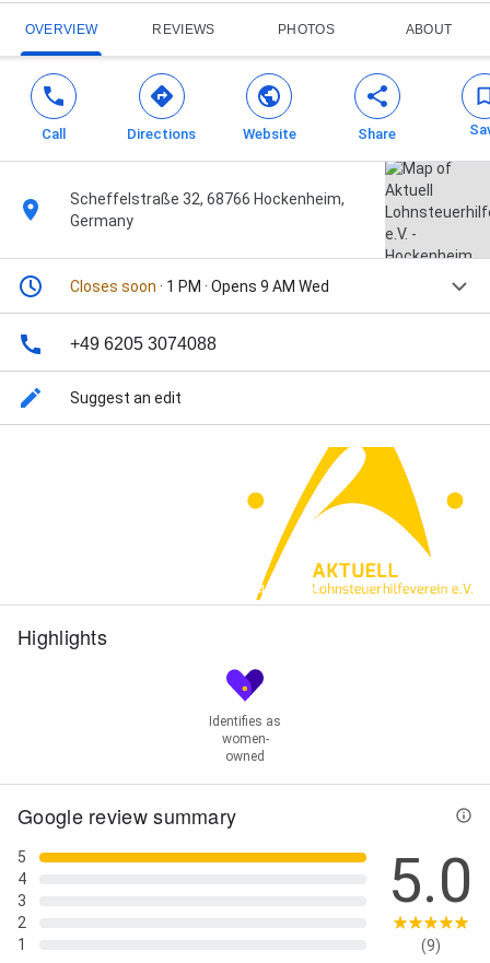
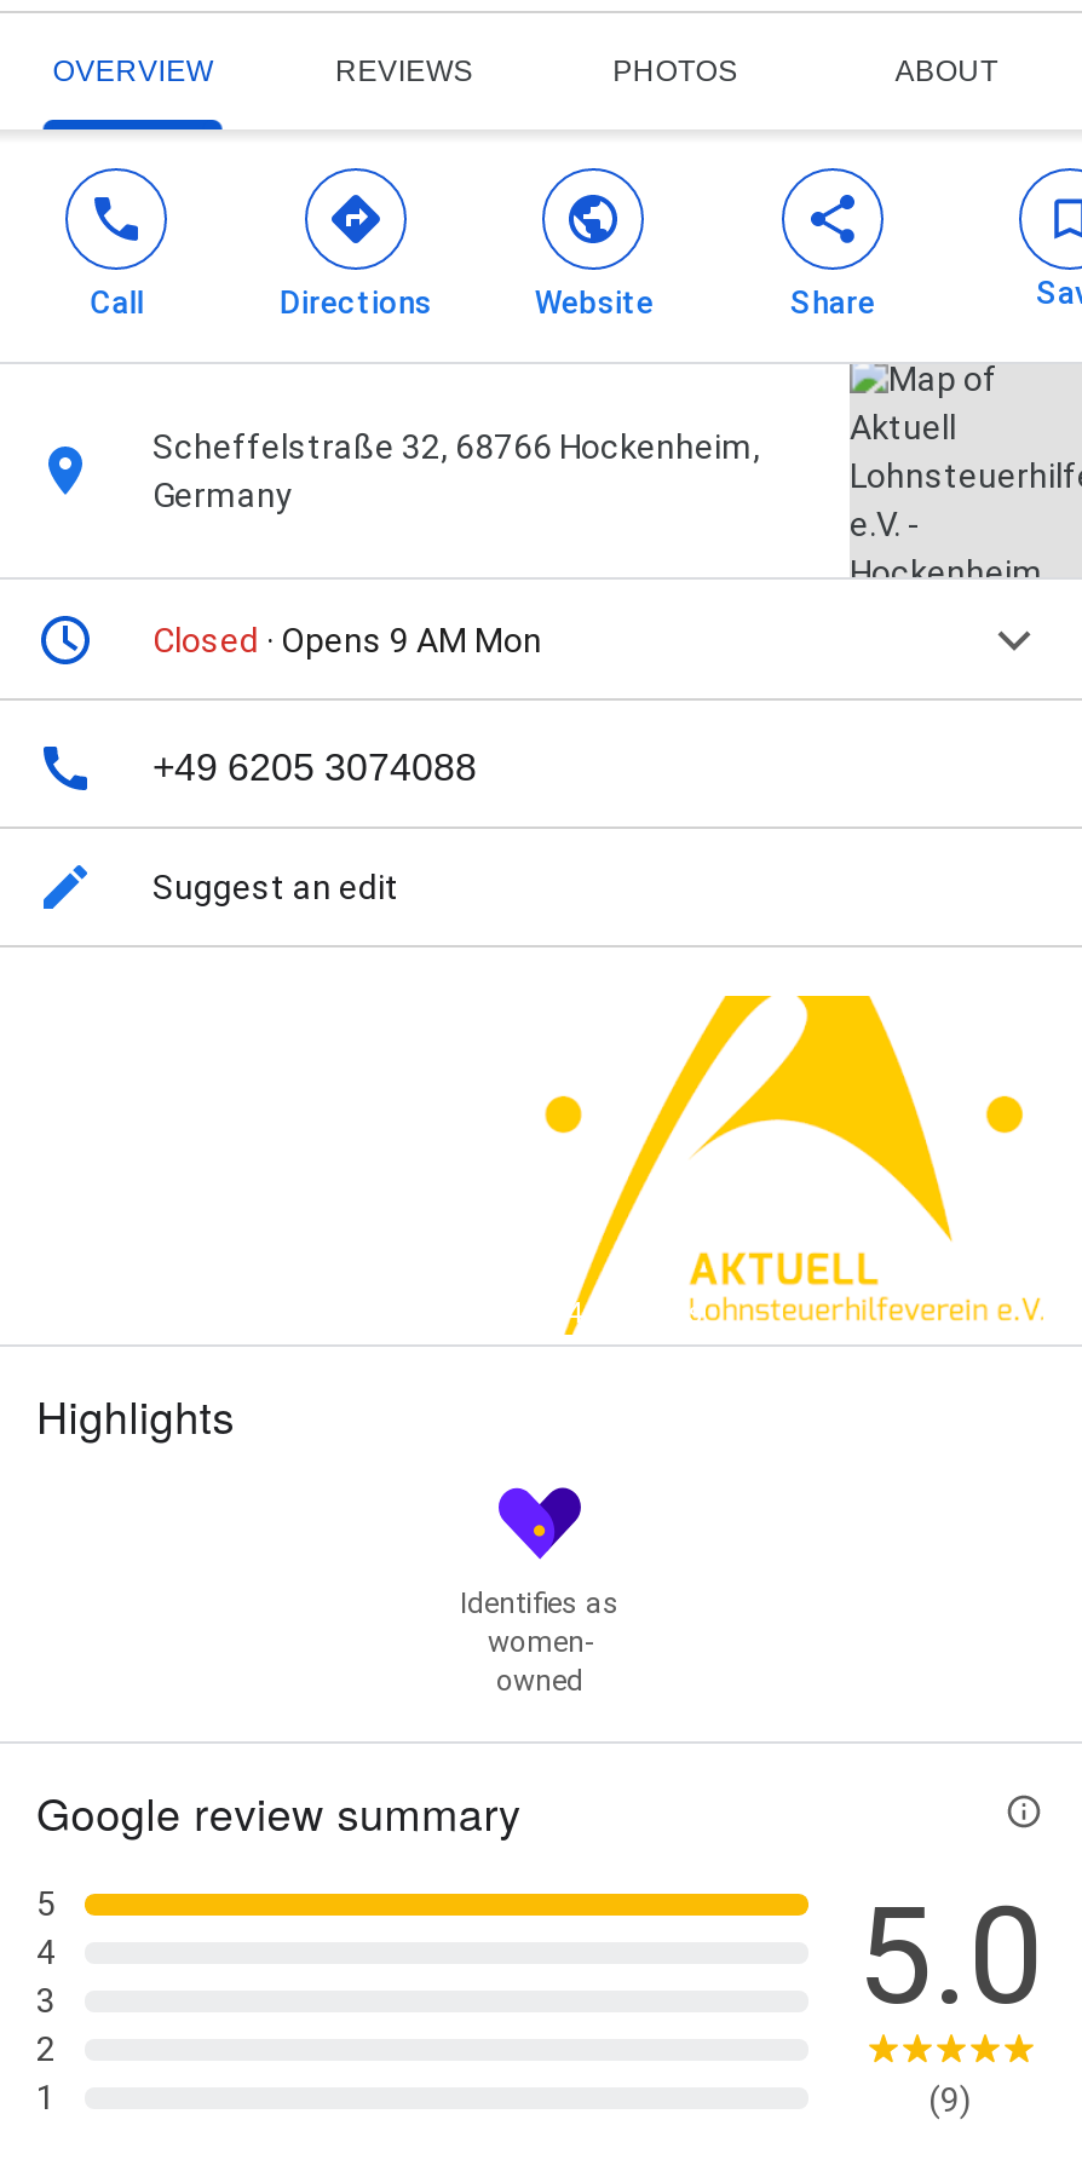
[70,278,329,295] Closes soon · 1 PM · Opens 9 AM Wed -> [152,621,542,660] Closed · Opens 9 AM Mon

